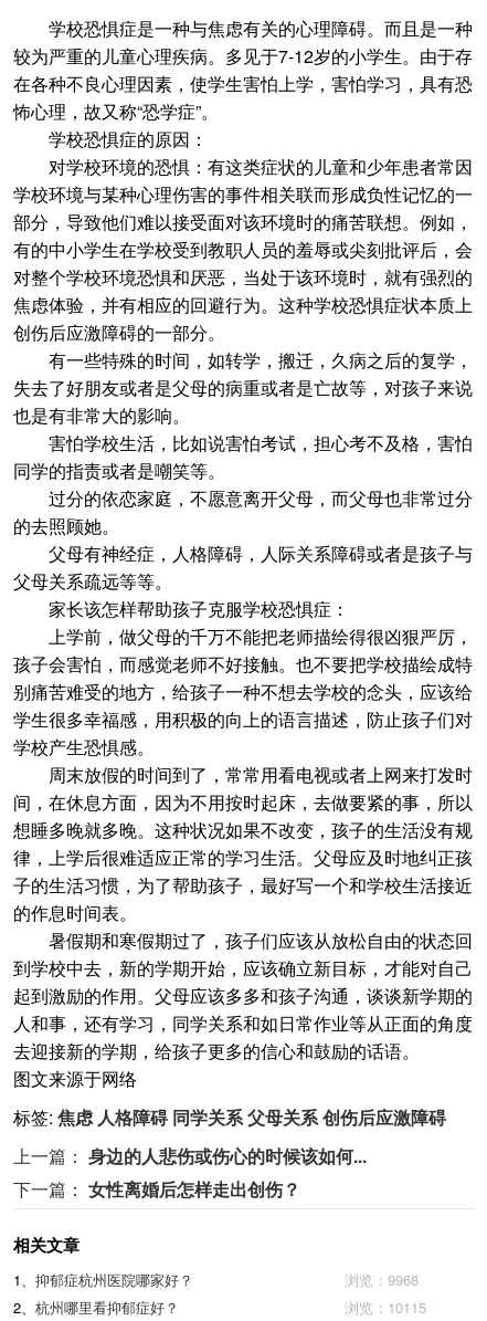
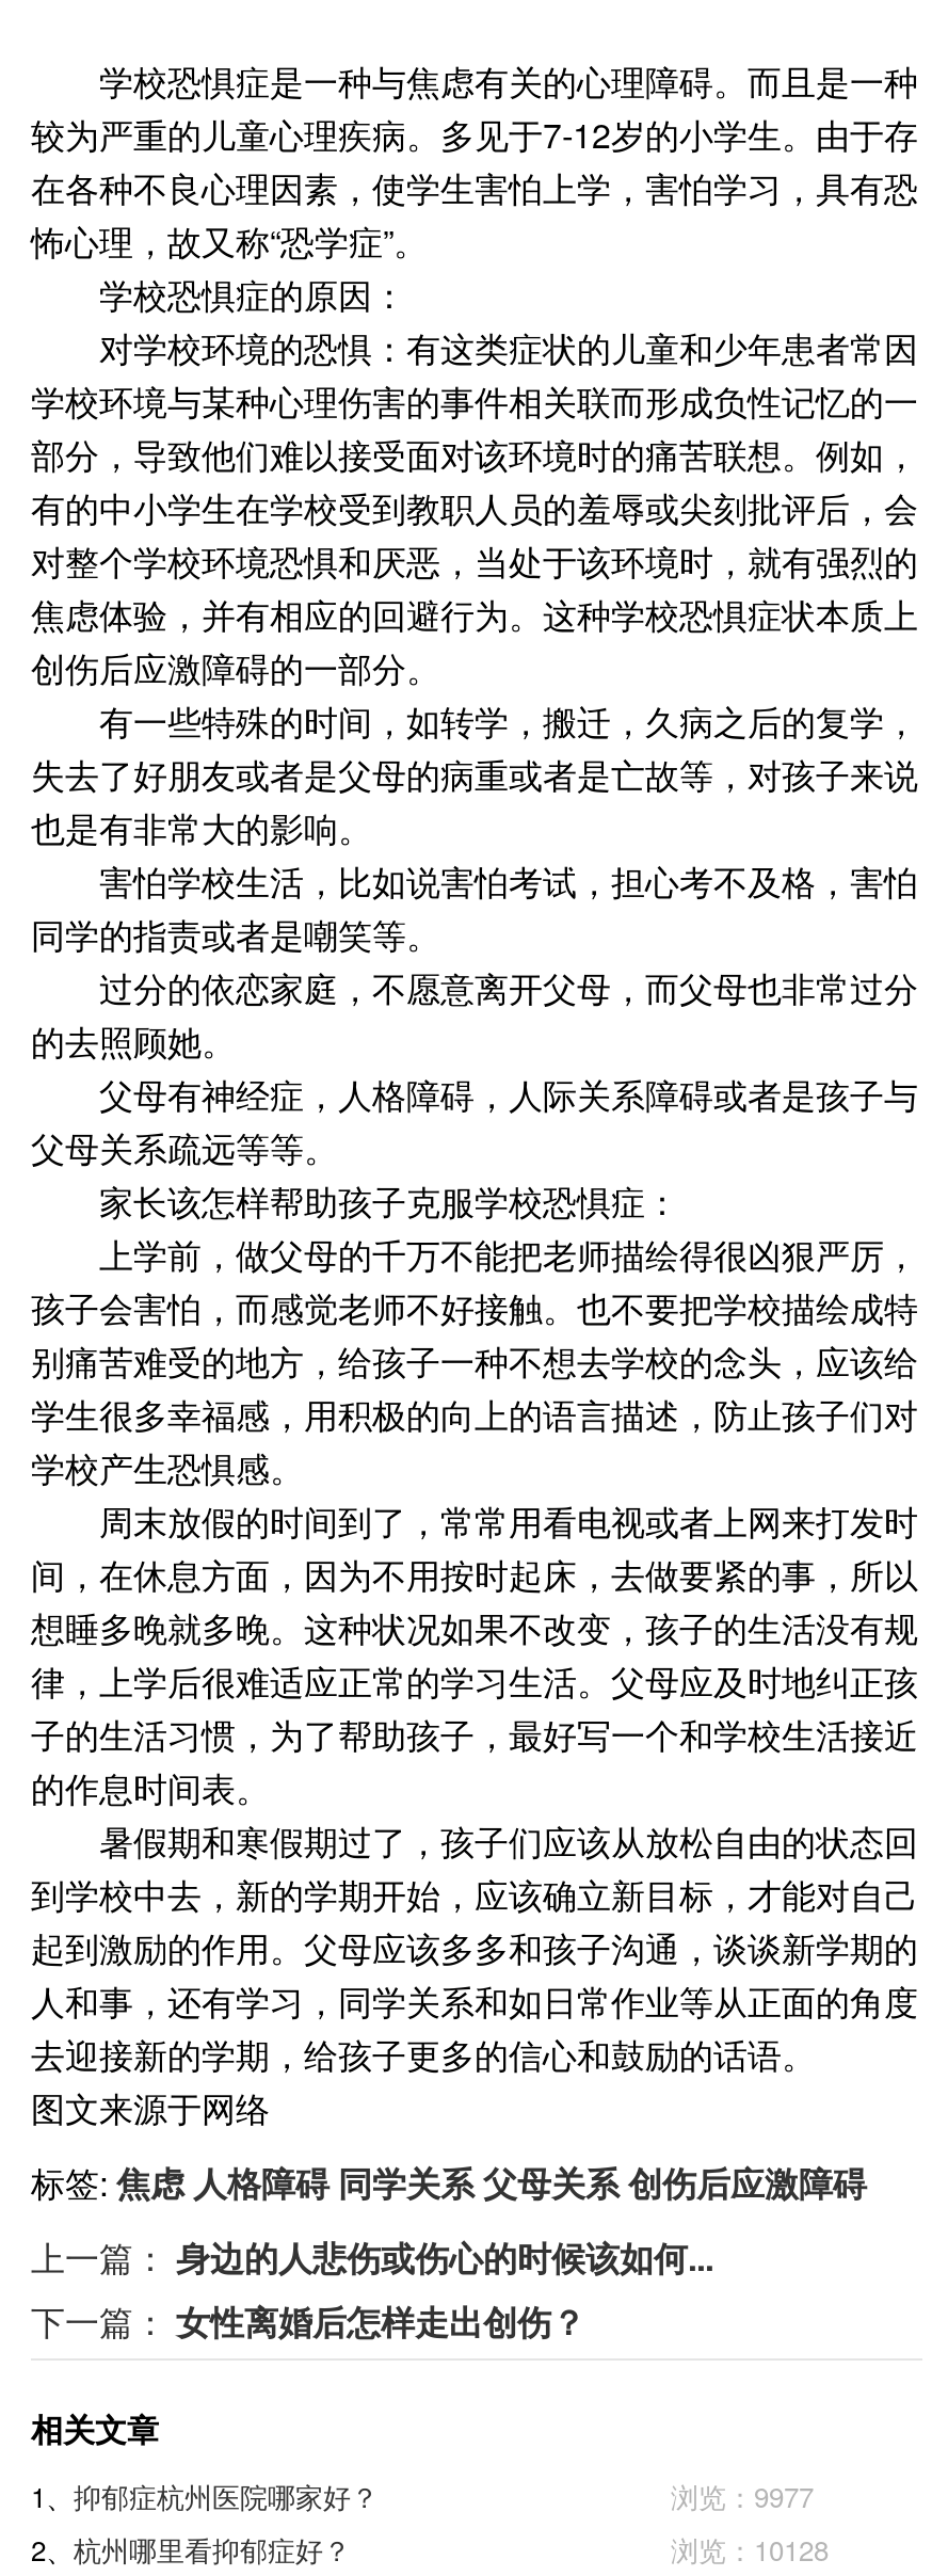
[345,1269,419,1290] 浏览：9968 -> [671,2475,814,2516] 浏览：9977
[345,1296,426,1317] 浏览：10115 -> [671,2529,829,2569] 浏览：10128

